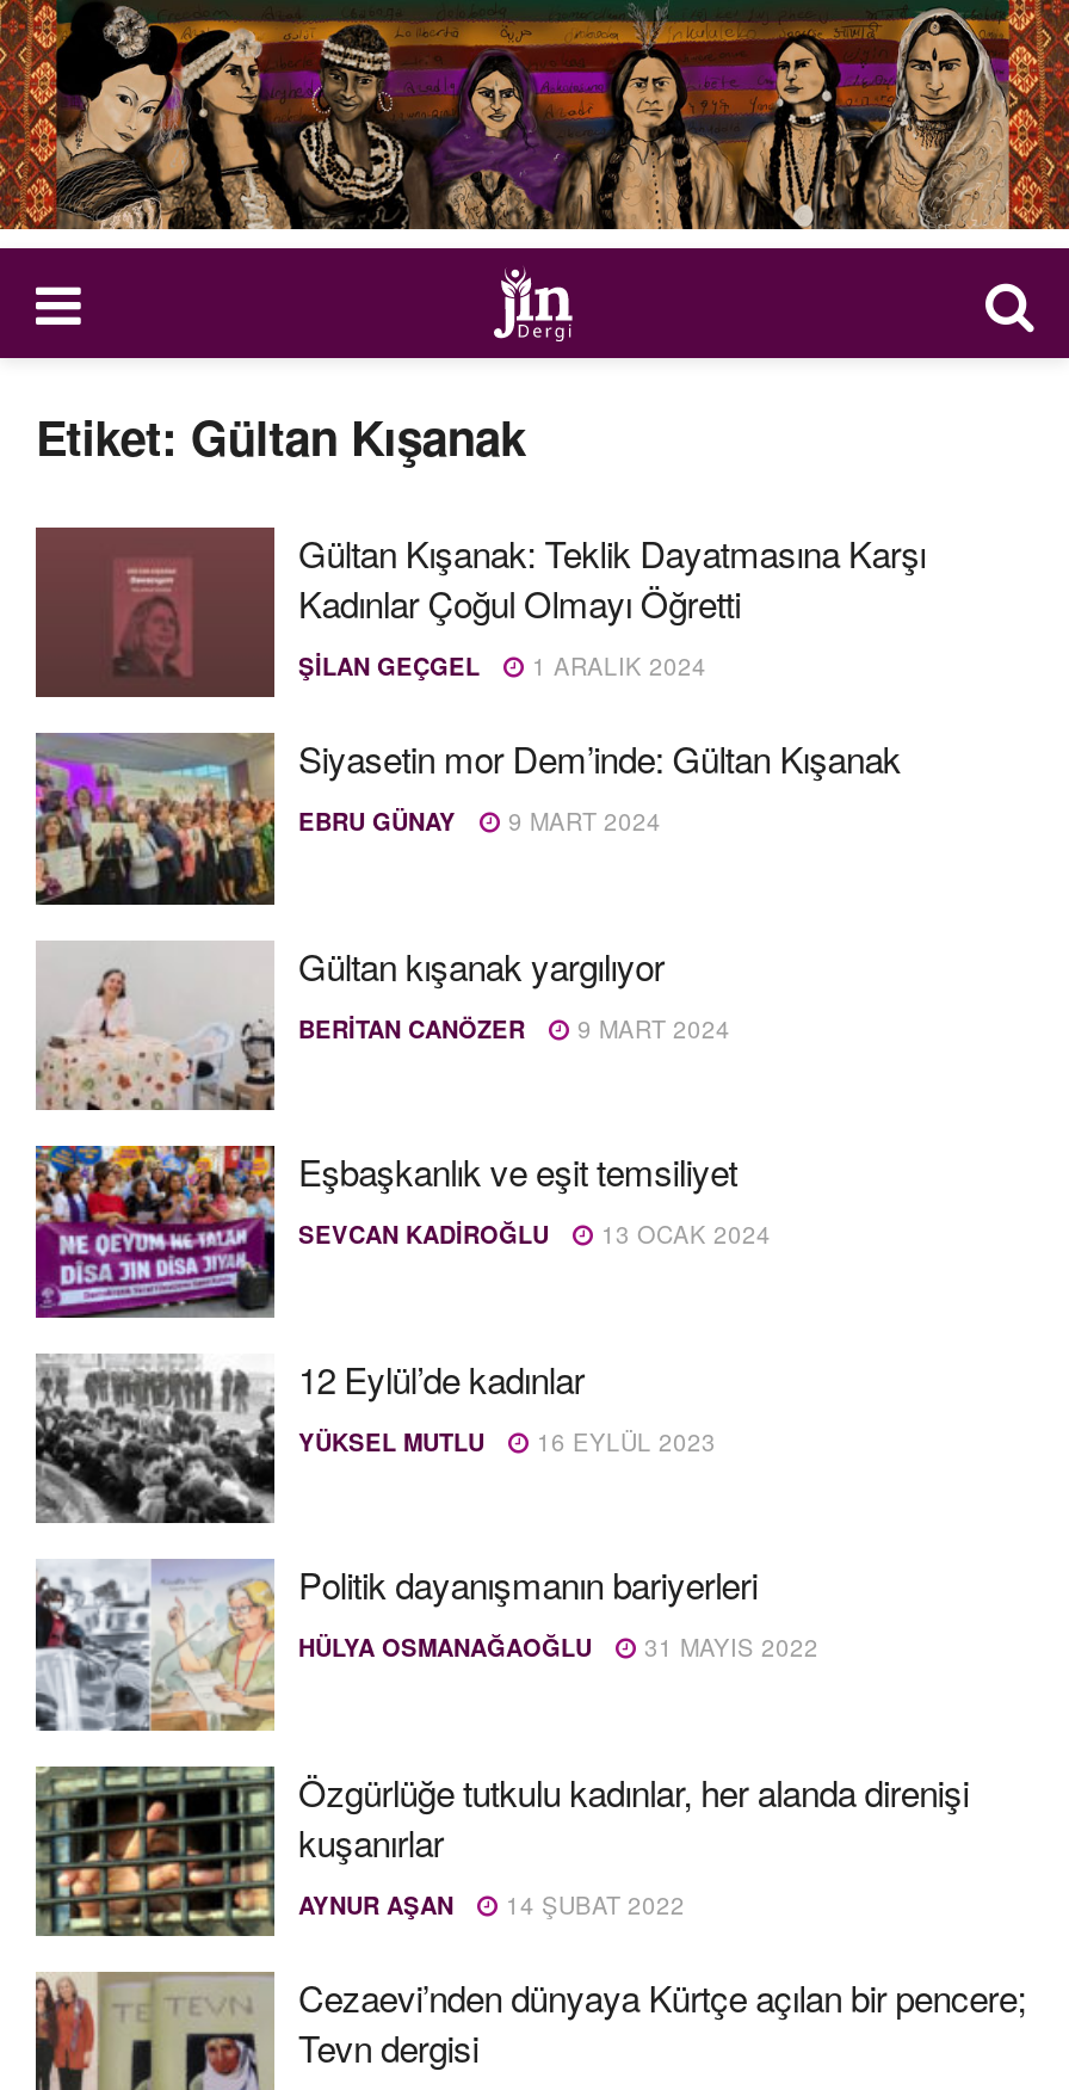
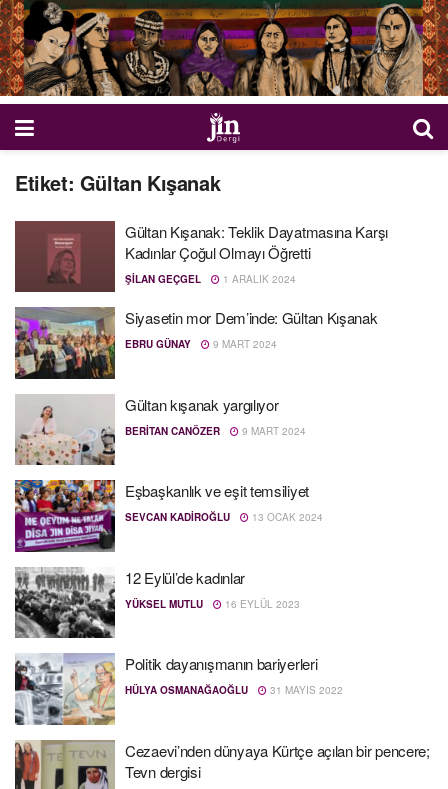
[36,1766,969,1938] [image] | Özgürlüğe tutkulu kadınlar, her alanda direnişi | kuşanırlar | AYNUR AŞAN | 14 ŞUBAT 2022 -> none

